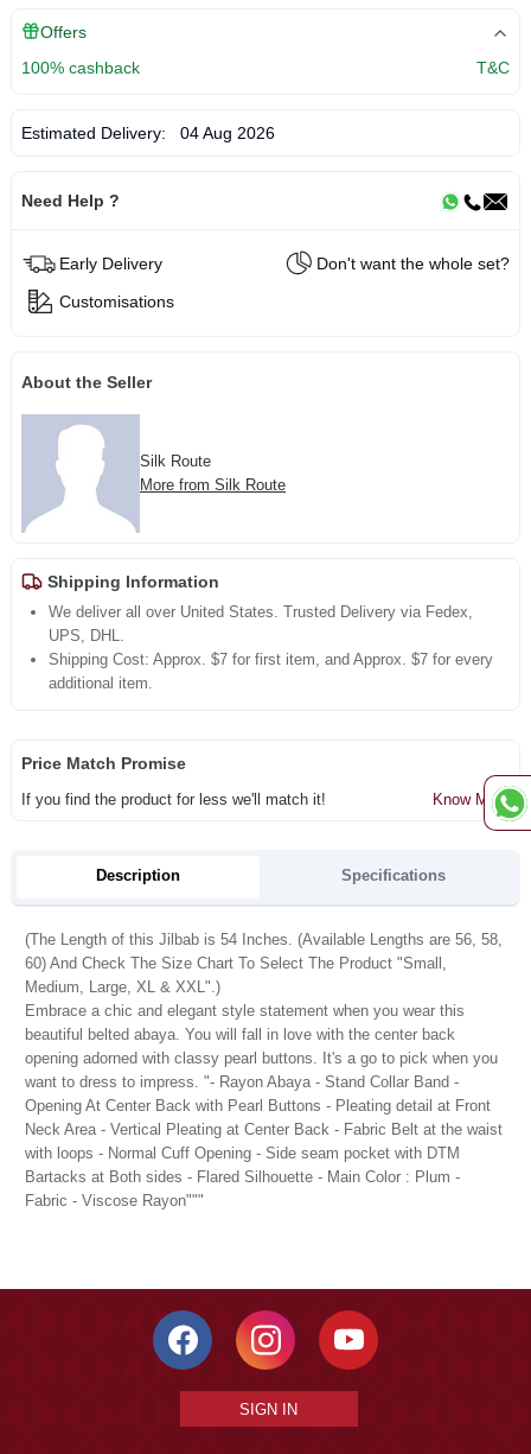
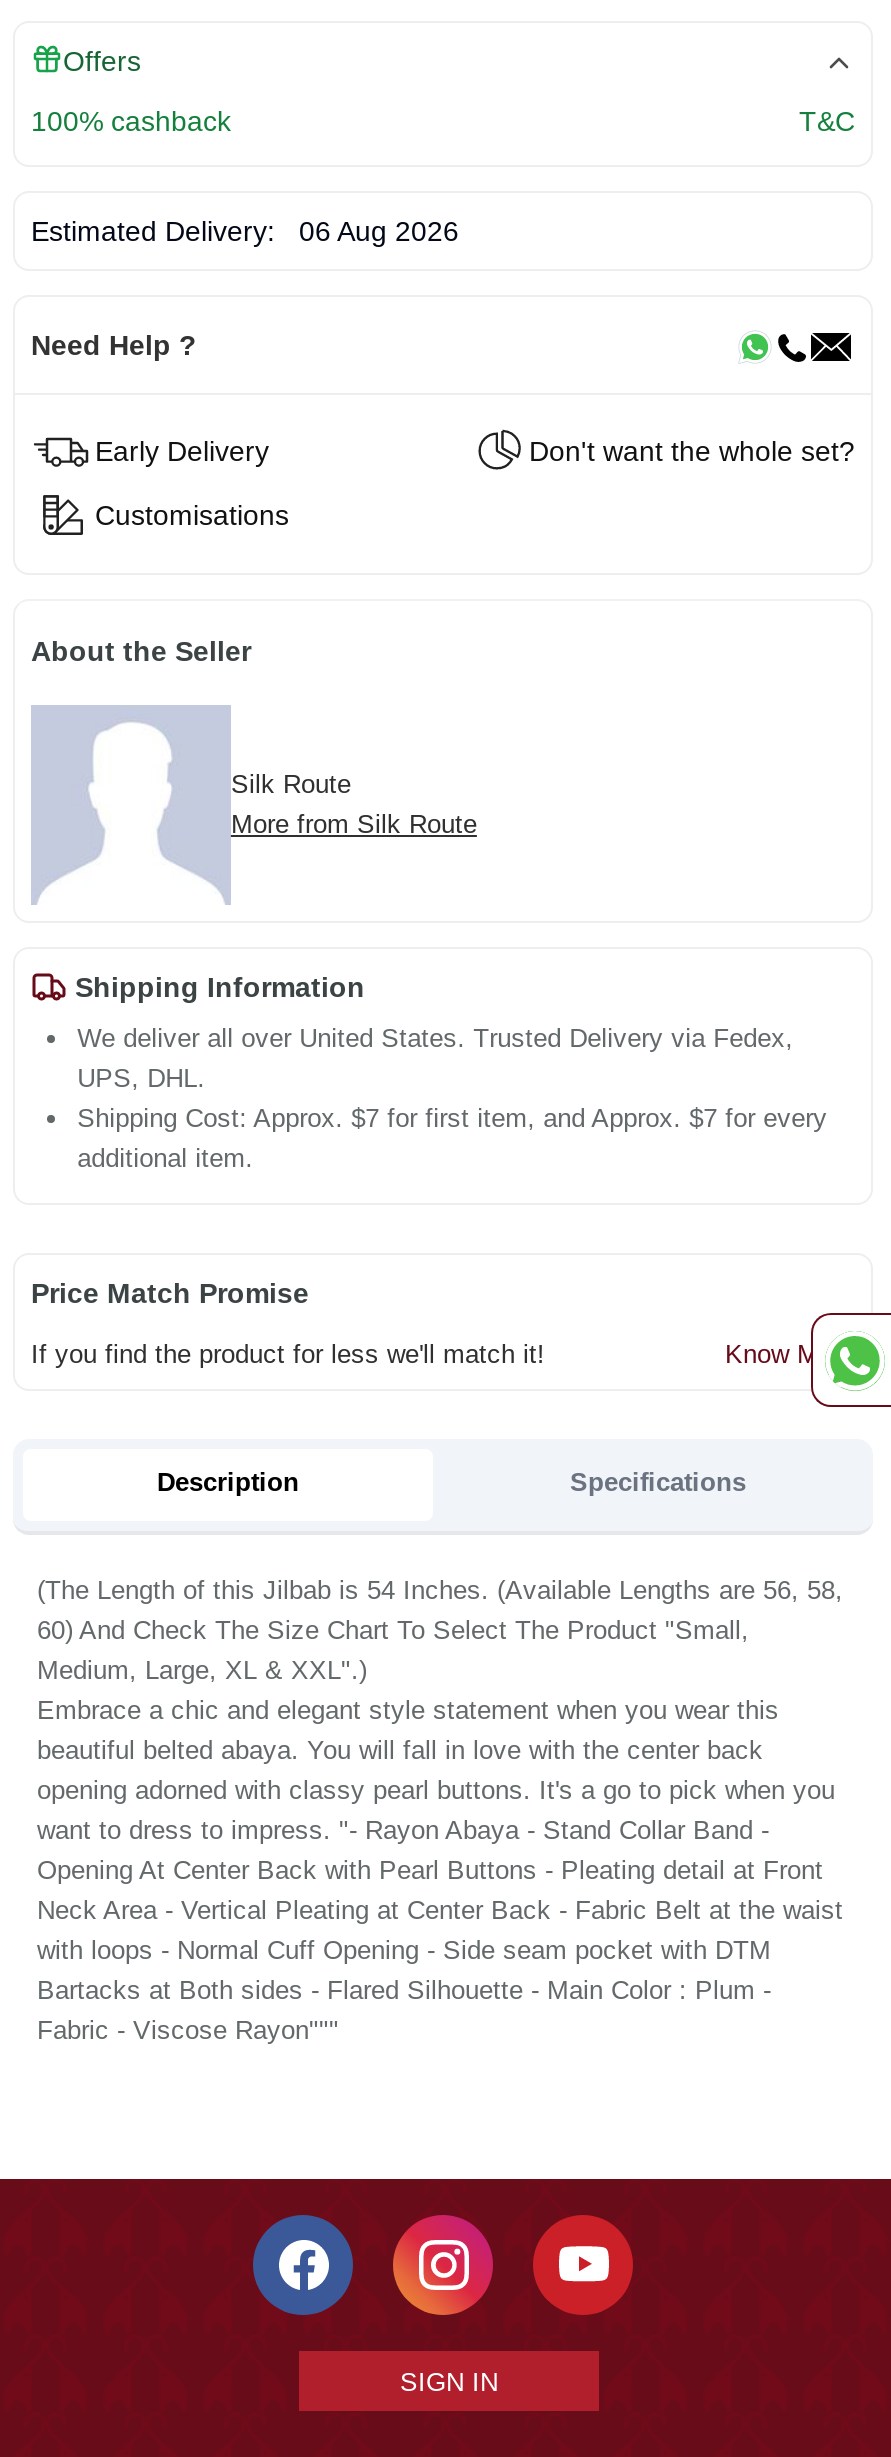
[21,123,275,142] Estimated Delivery: 04 Aug 2026 -> [31,215,459,247] Estimated Delivery: 06 Aug 2026

